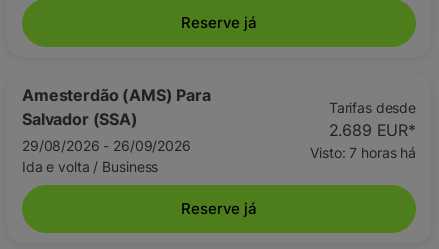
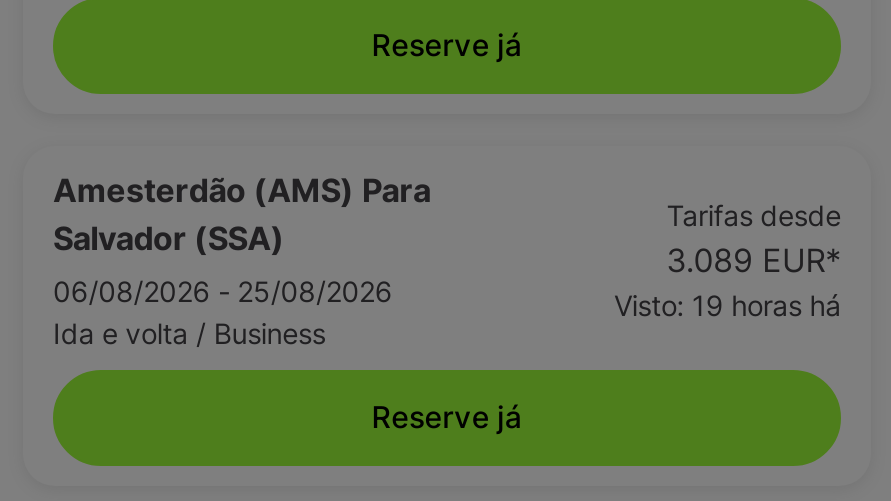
[329,120,416,140] 2.689 EUR* -> [666,240,841,280] 3.089 EUR*
[22,137,191,154] 29/08/2026 - 26/09/2026 -> [53,274,393,308] 06/08/2026 - 25/08/2026
[310,144,416,161] Visto: 7 horas há -> [614,288,841,322] Visto: 19 horas há

